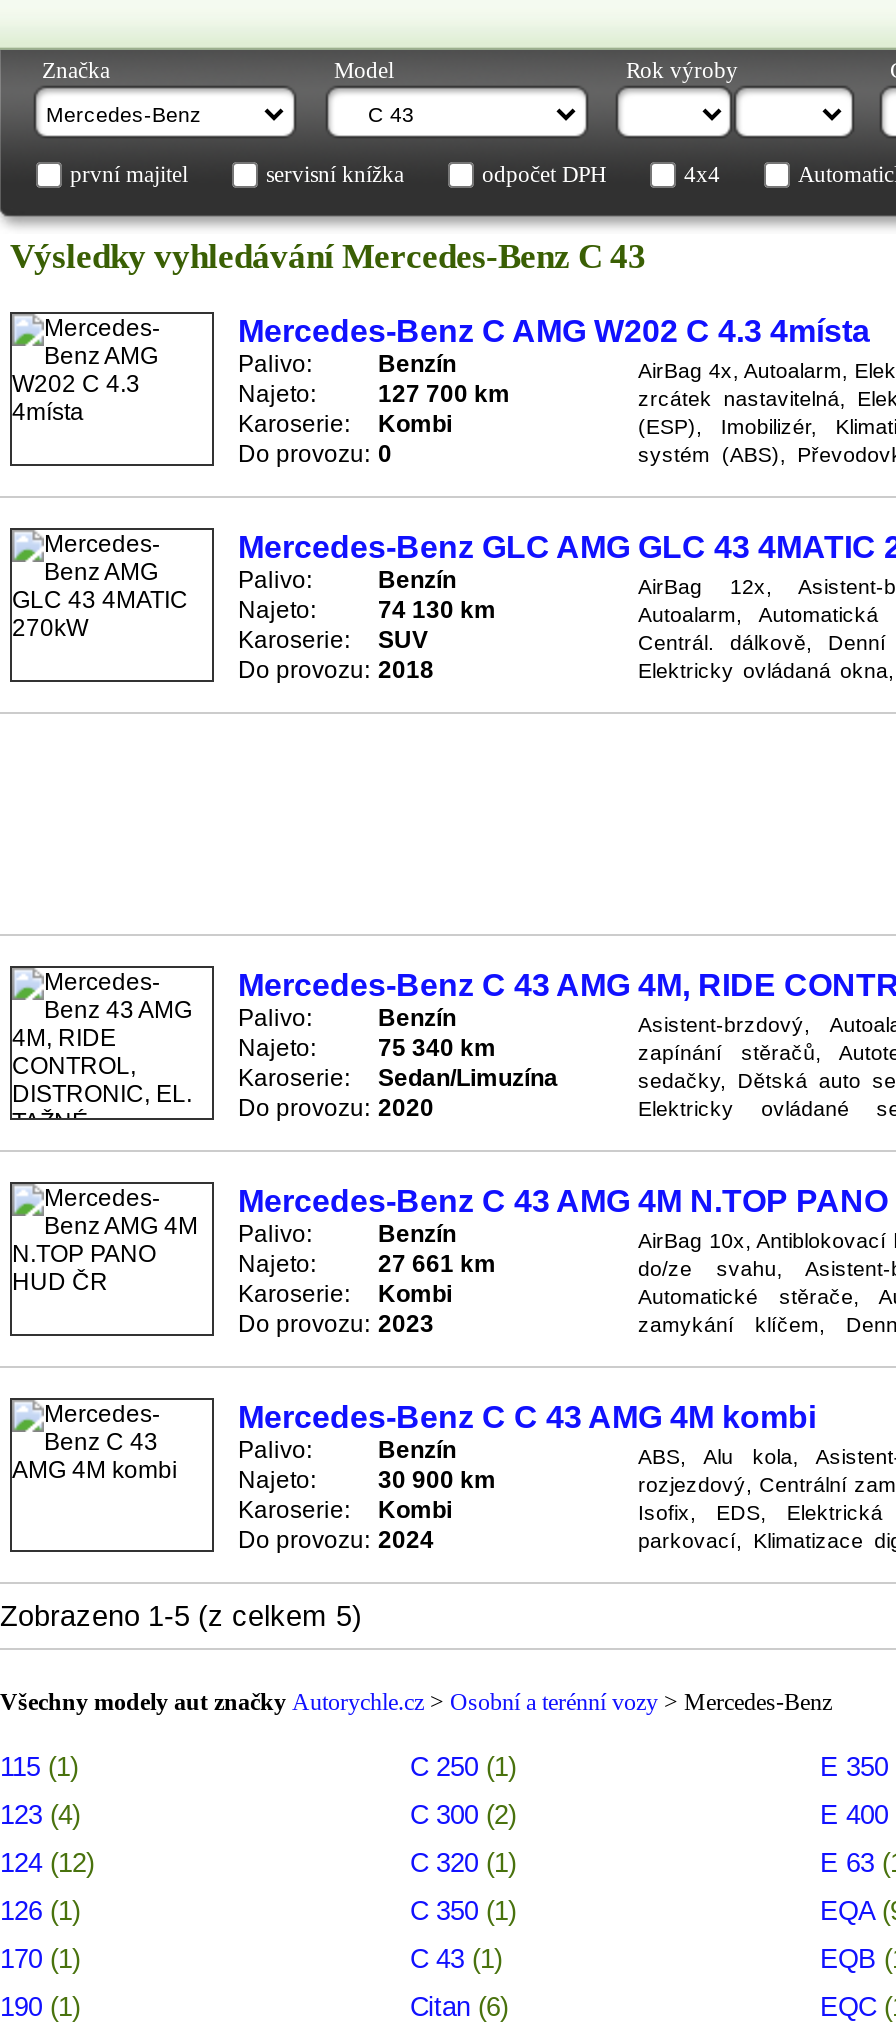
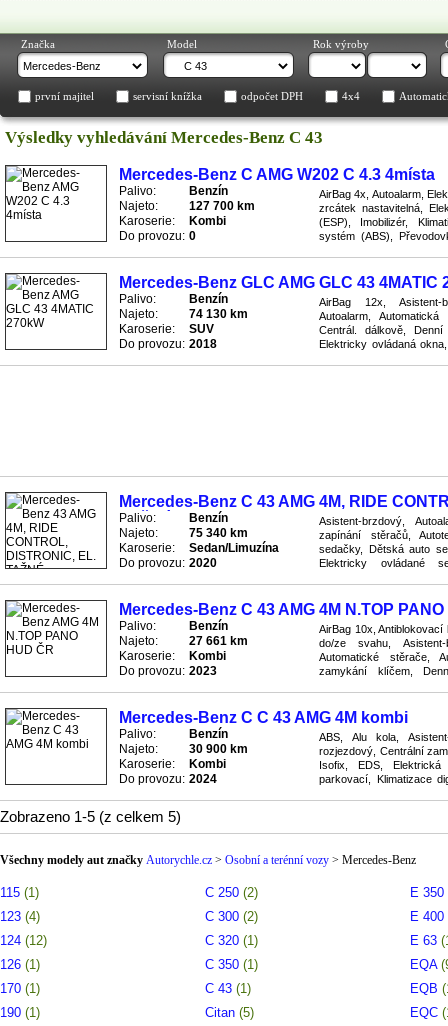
[410,1752,516,1782] C 250 (1) -> [205,885,258,900] C 250 (2)
[410,1992,508,2022] Citan (6) -> [205,1005,254,1020] Citan (5)

